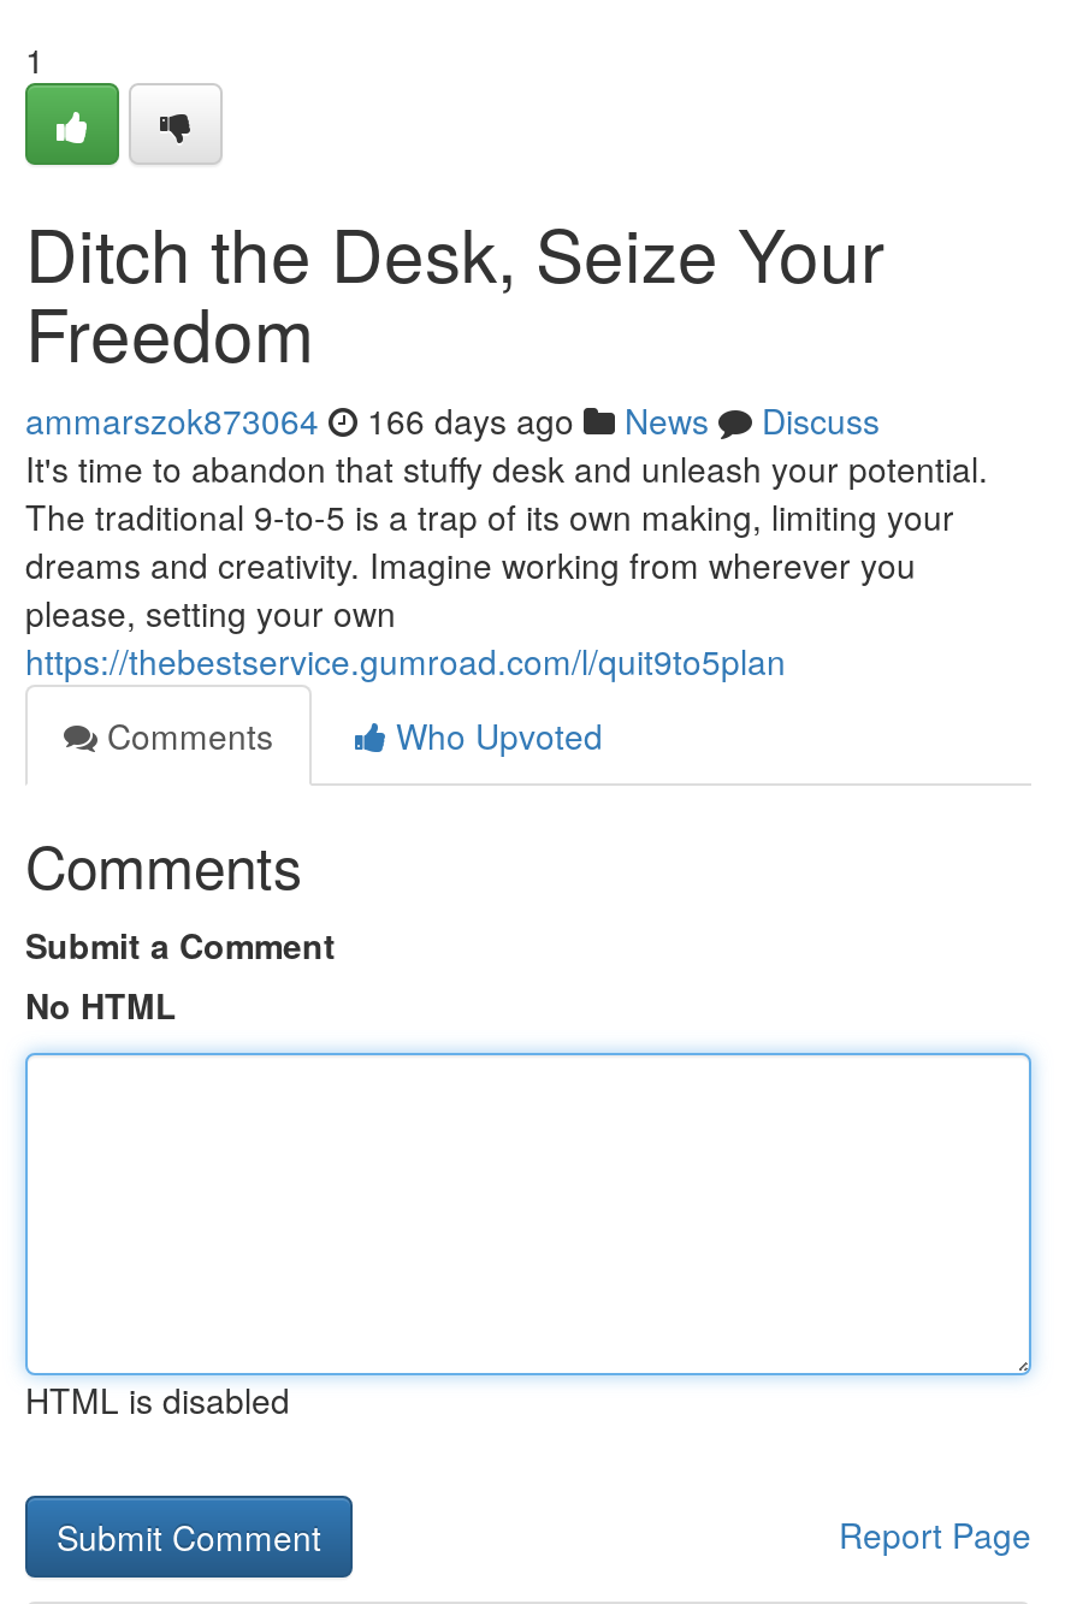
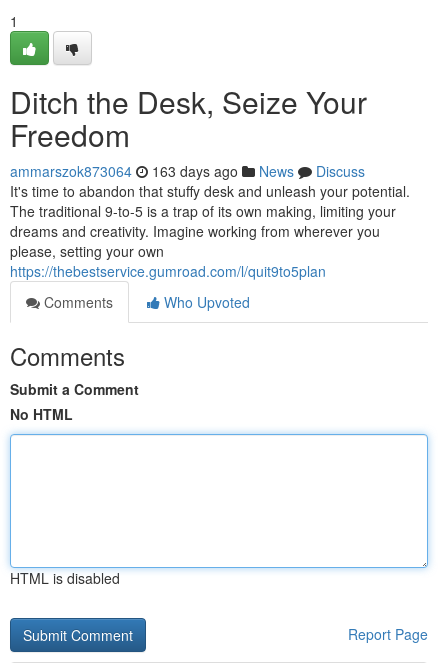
[25,396,880,444] ammarszok873064 166 days ago News Discuss -> [10,161,365,181] ammarszok873064 163 days ago News Discuss

